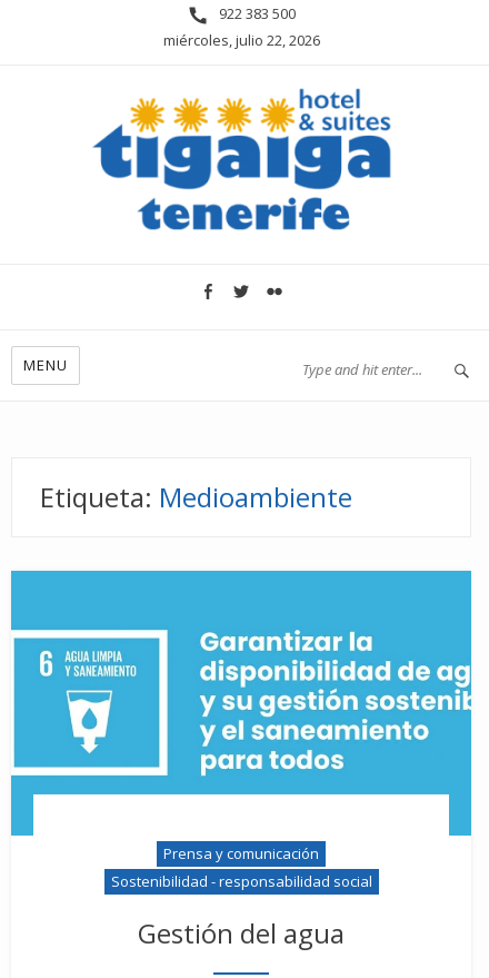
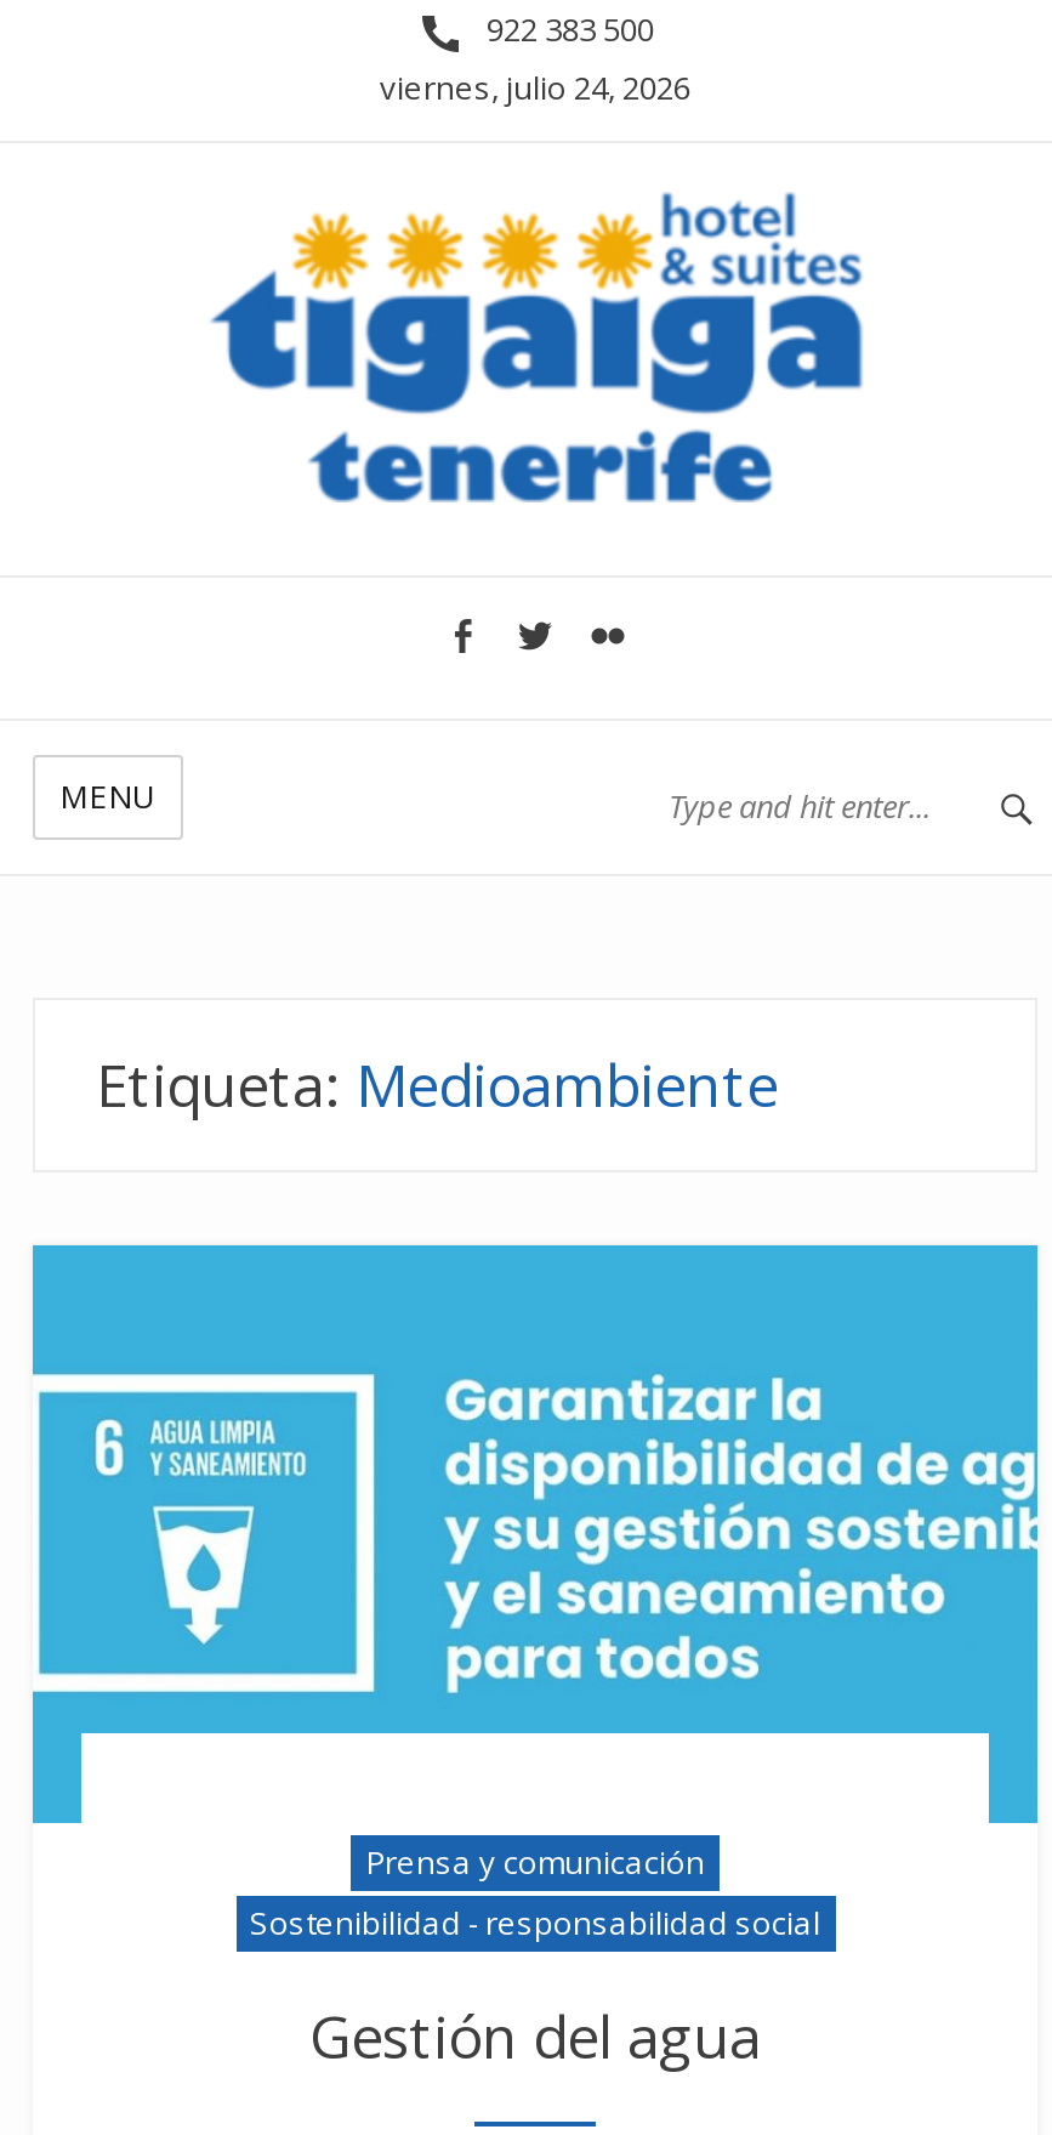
[163,30,320,50] miércoles, julio 22, 2026 -> [380,66,690,109] viernes, julio 24, 2026

